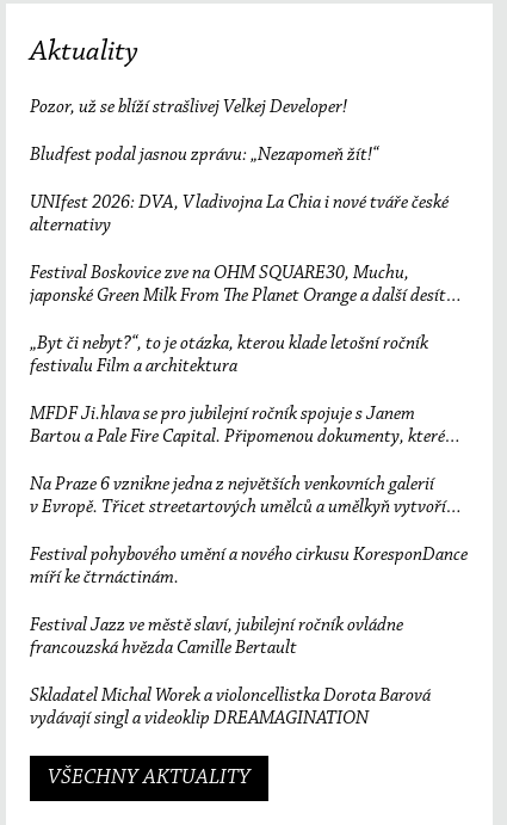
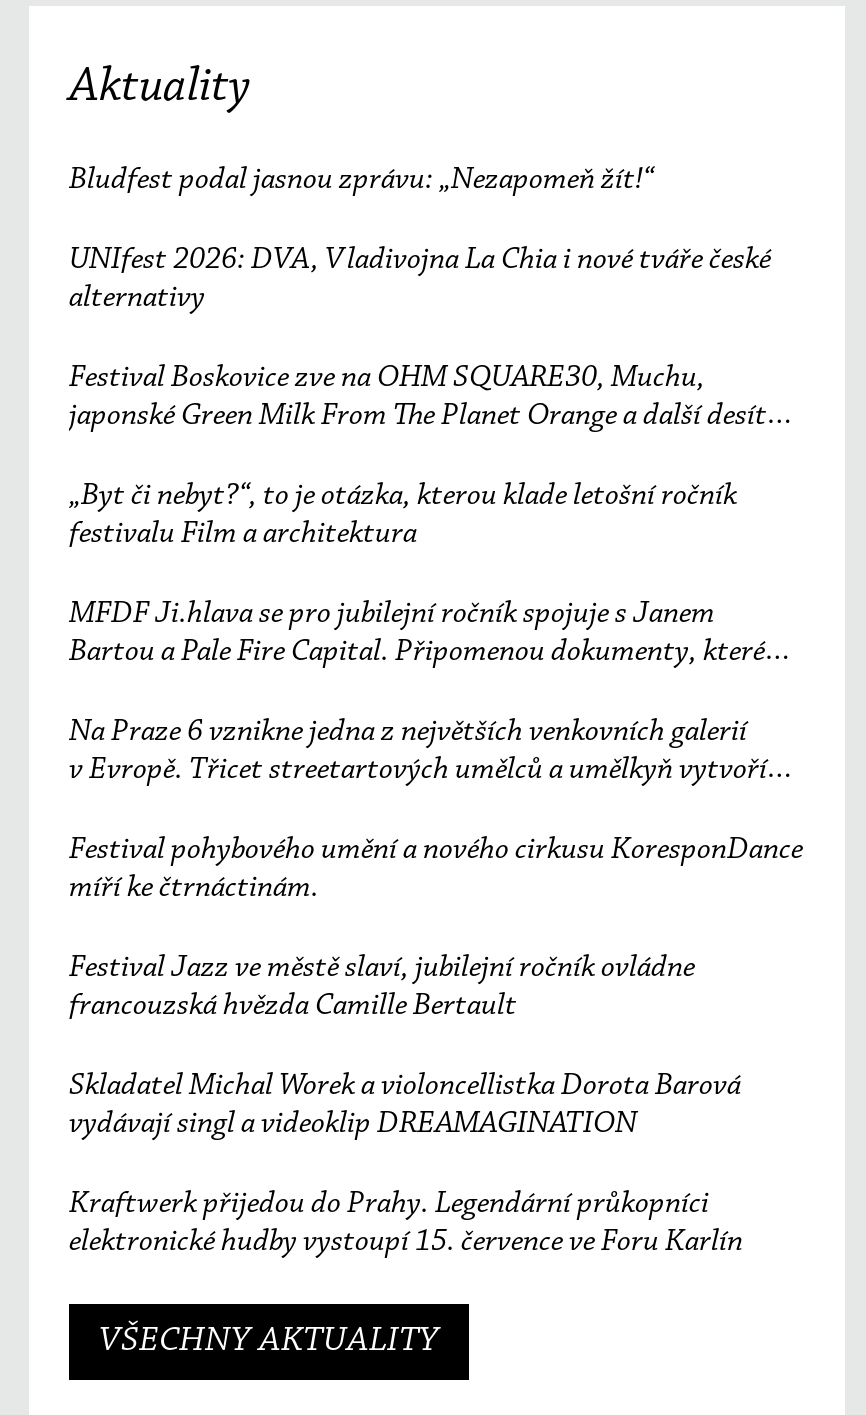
[30,97,347,117] Pozor, už se blíží strašlivej Velkej Developer! -> none
moved [30,145,468,705] -> [69,163,803,1101]: Bludfest podal jasnou zprávu: „Nezapomeň žít!“ | UNIfest 2026: DVA, Vladivojna La Chia i nové tváře české | alternativy | ... | francouzská hvězda Camille Bertault | Skladatel Michal Worek a violoncellistka Dorota Barová
none -> [69,1187,743,1257] Kraftwerk přijedou do Prahy. Legendární průkopníci | elektronické hudby vystoupí 15. července ve Foru Karlín

